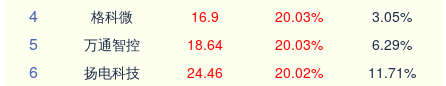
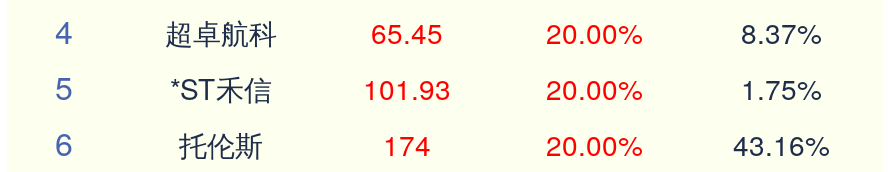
[91,6,412,26] 格科微 | 16.9 | 20.03% | 3.05% -> [165,12,821,52] 超卓航科 | 65.45 | 20.00% | 8.37%
[84,34,412,54] 万通智控 | 18.64 | 20.03% | 6.29% -> [170,68,821,108] *ST禾信 | 101.93 | 20.00% | 1.75%
[84,62,416,82] 扬电科技 | 24.46 | 20.02% | 11.71% -> [179,124,829,164] 托伦斯 | 174 | 20.00% | 43.16%

